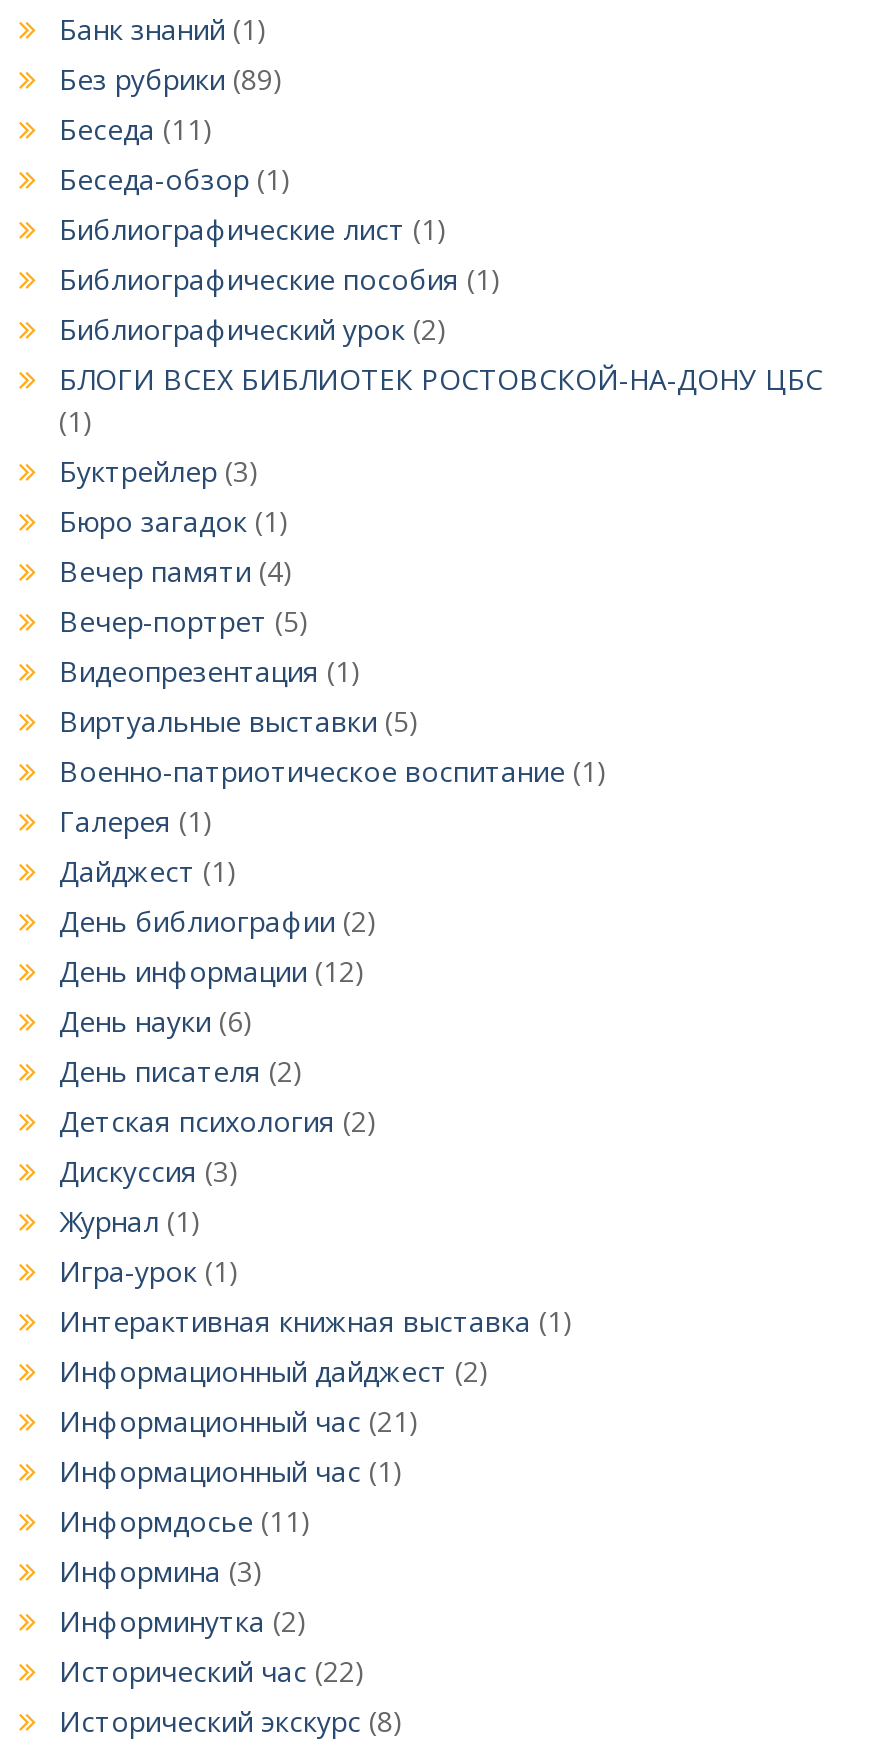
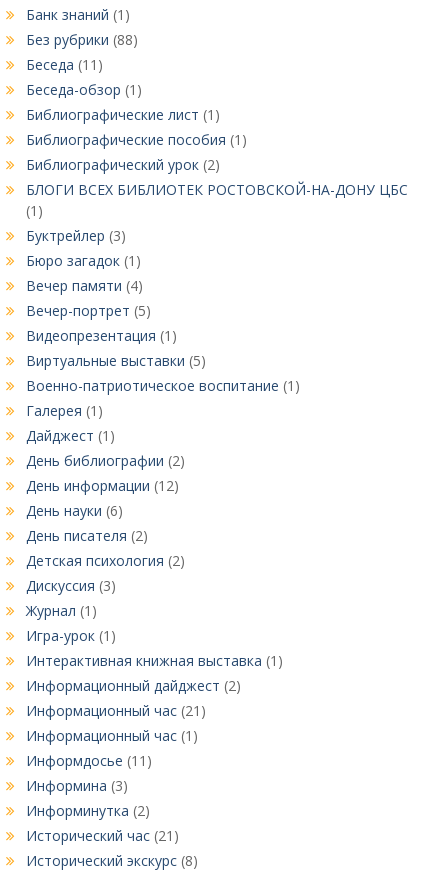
[59,60,283,98] Без рубрики (89) -> [26,30,138,49] Без рубрики (88)
[59,1652,365,1690] Исторический час (22) -> [26,826,179,845] Исторический час (21)

